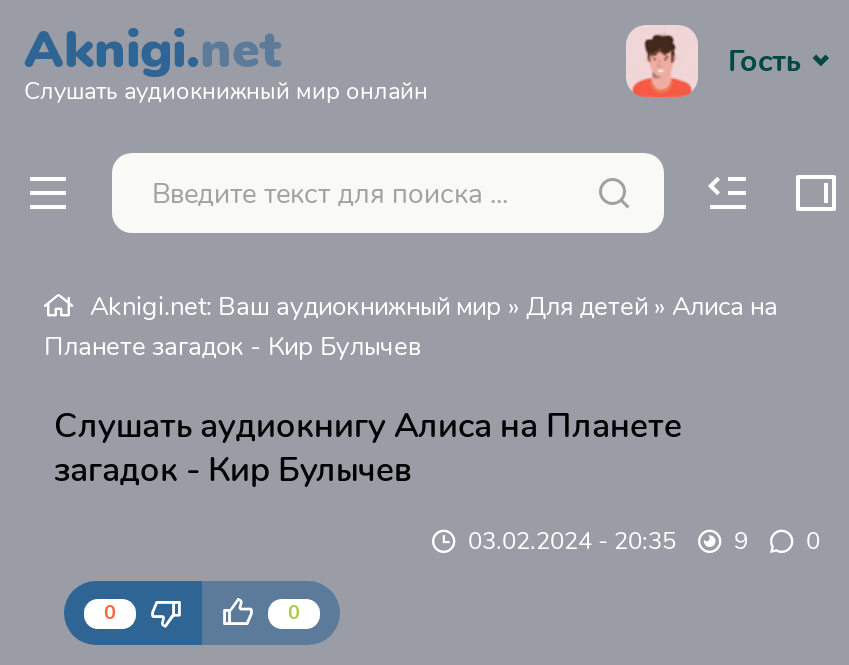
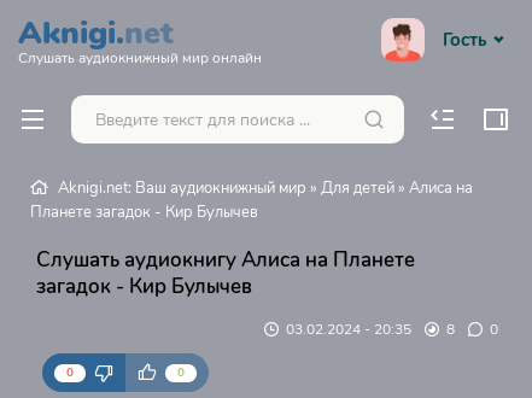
[468,525,820,557] 03.02.2024 - 20:35 9 0 -> [286,320,498,339] 03.02.2024 - 20:35 8 0

